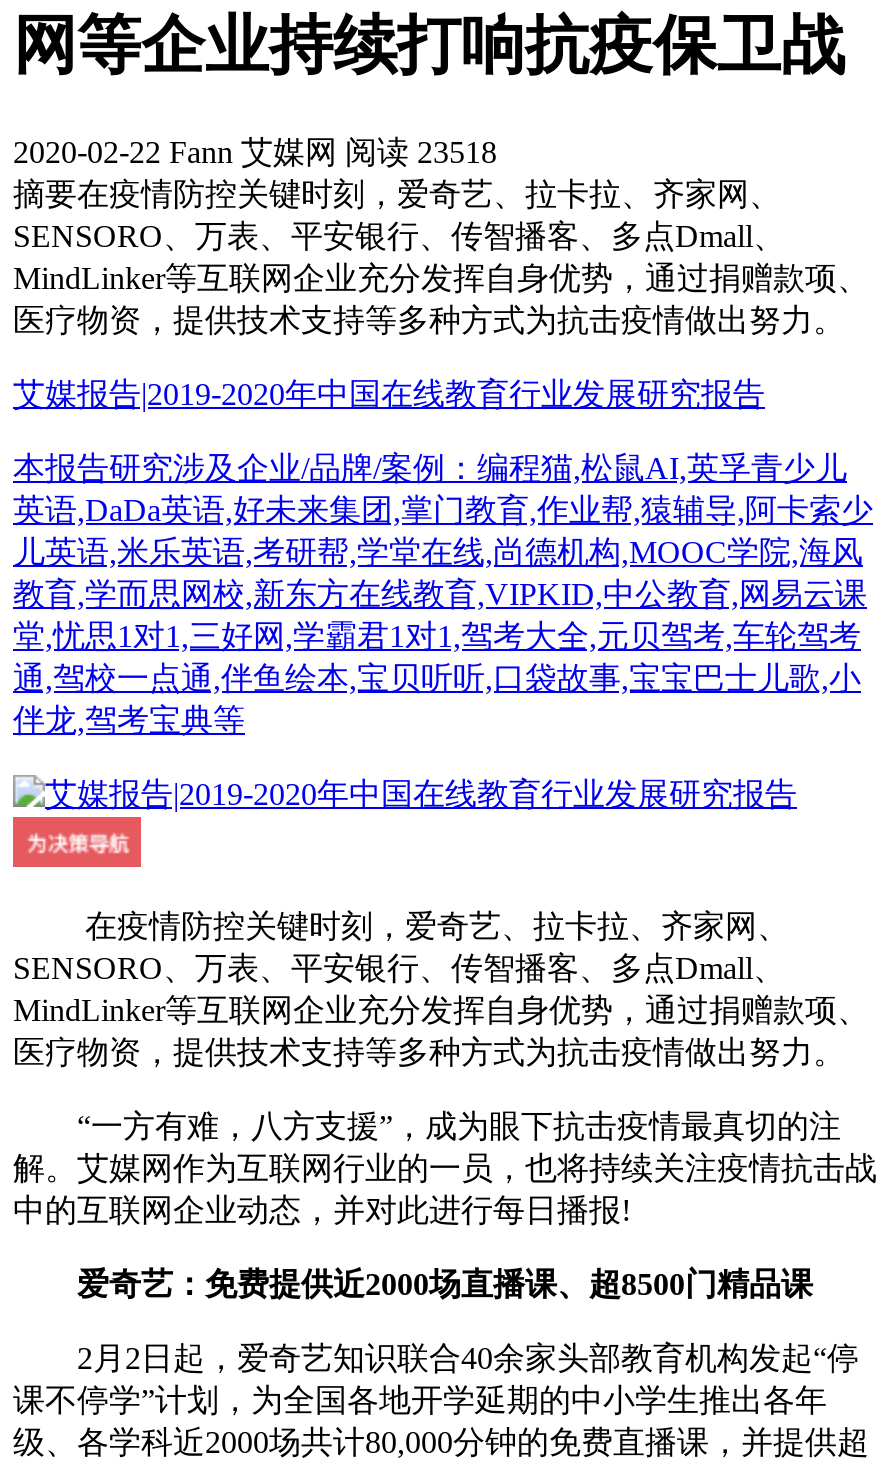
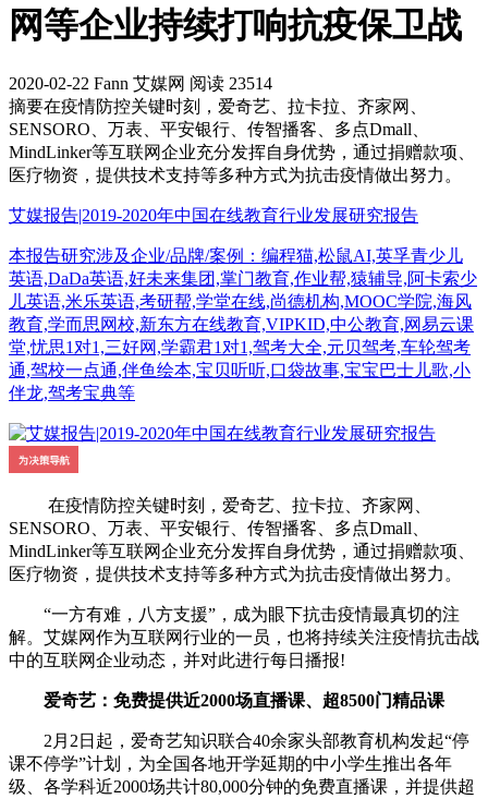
[13,136,497,170] 2020-02-22 Fann 艾媒网 阅读 23518 -> [9,74,272,93] 2020-02-22 Fann 艾媒网 阅读 23514

